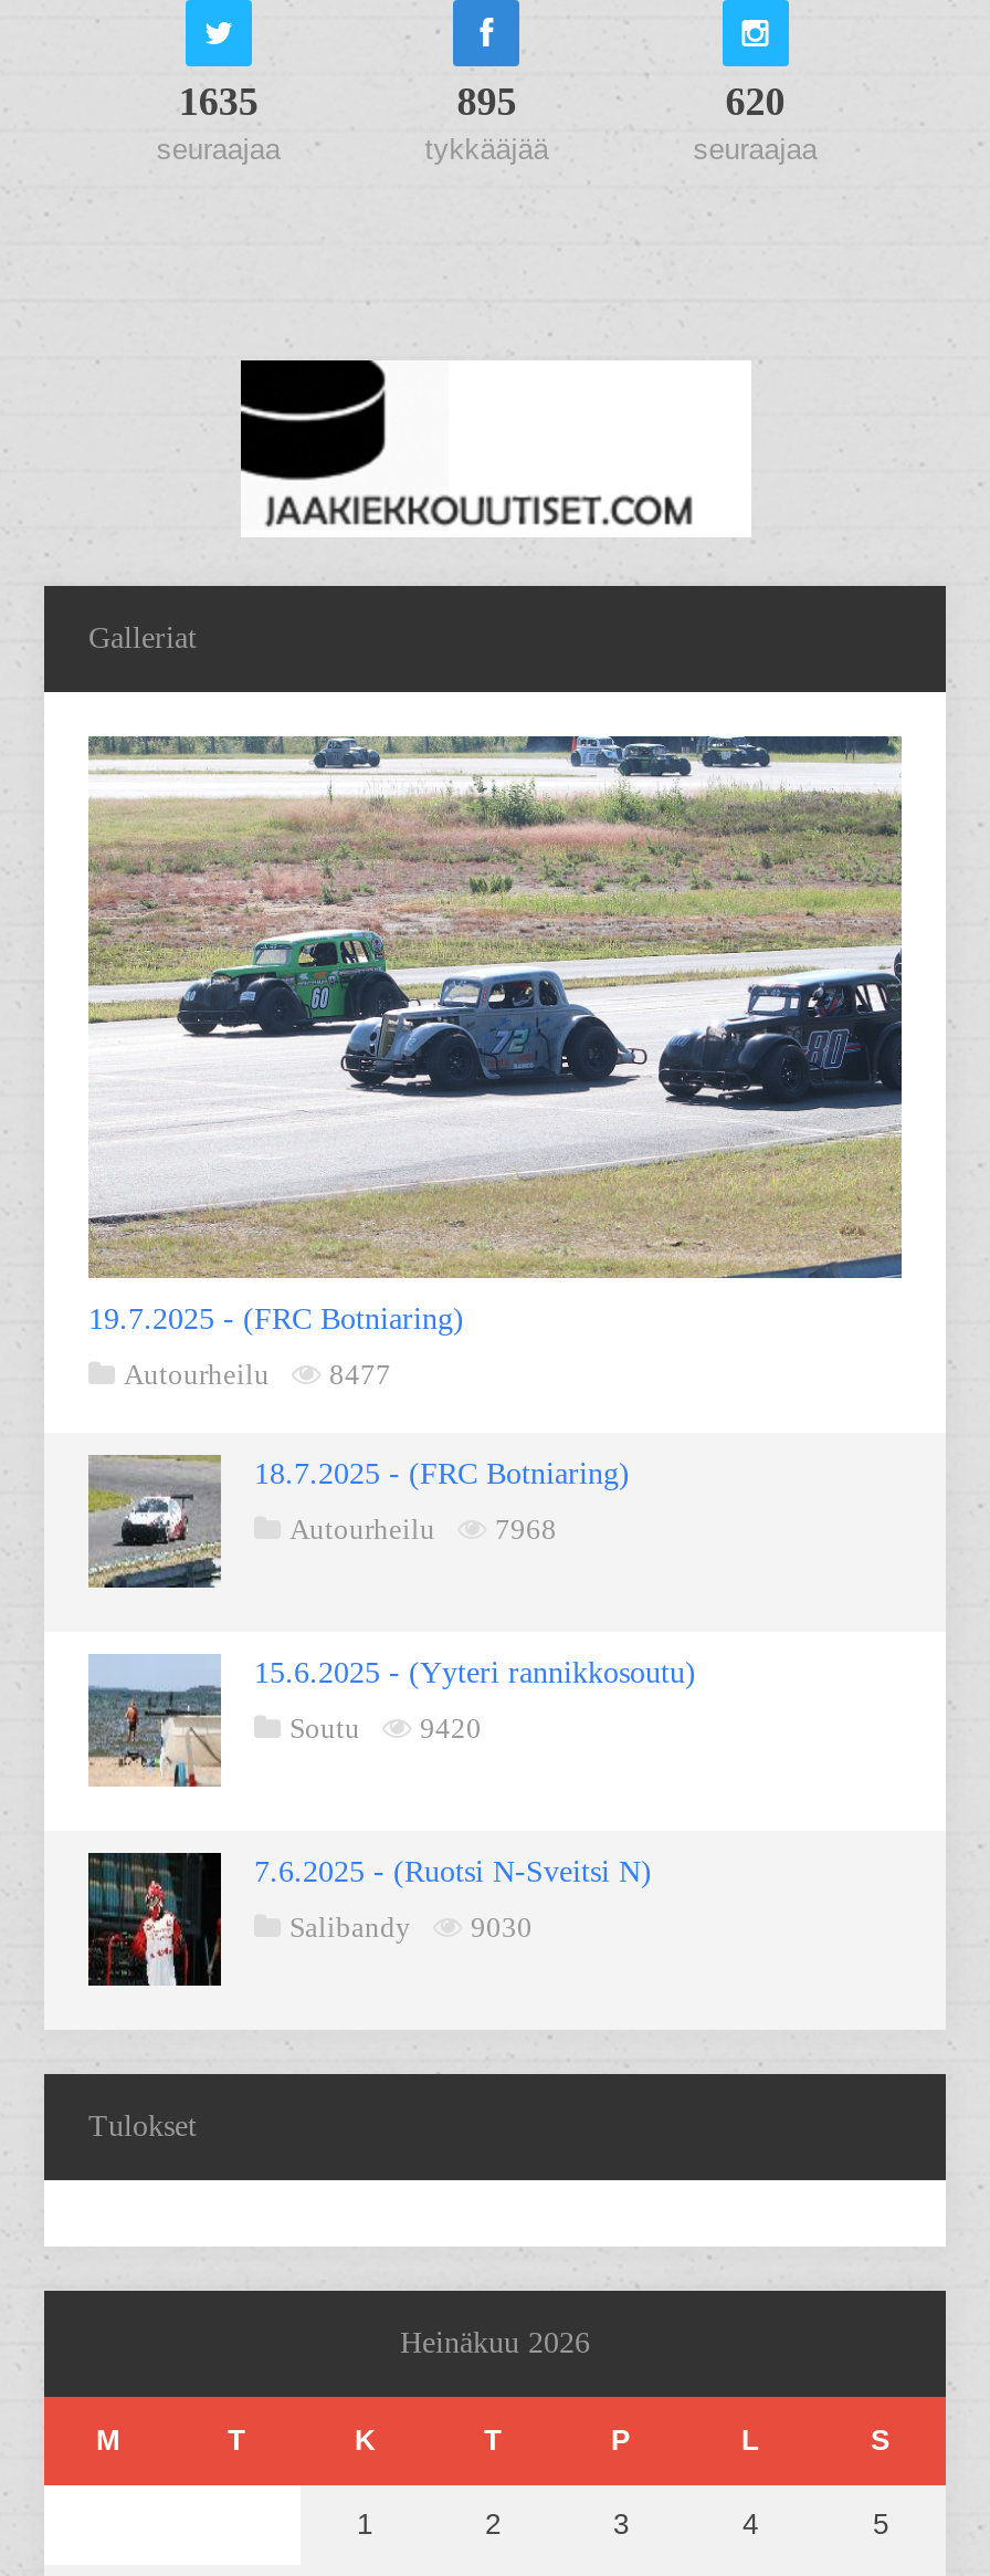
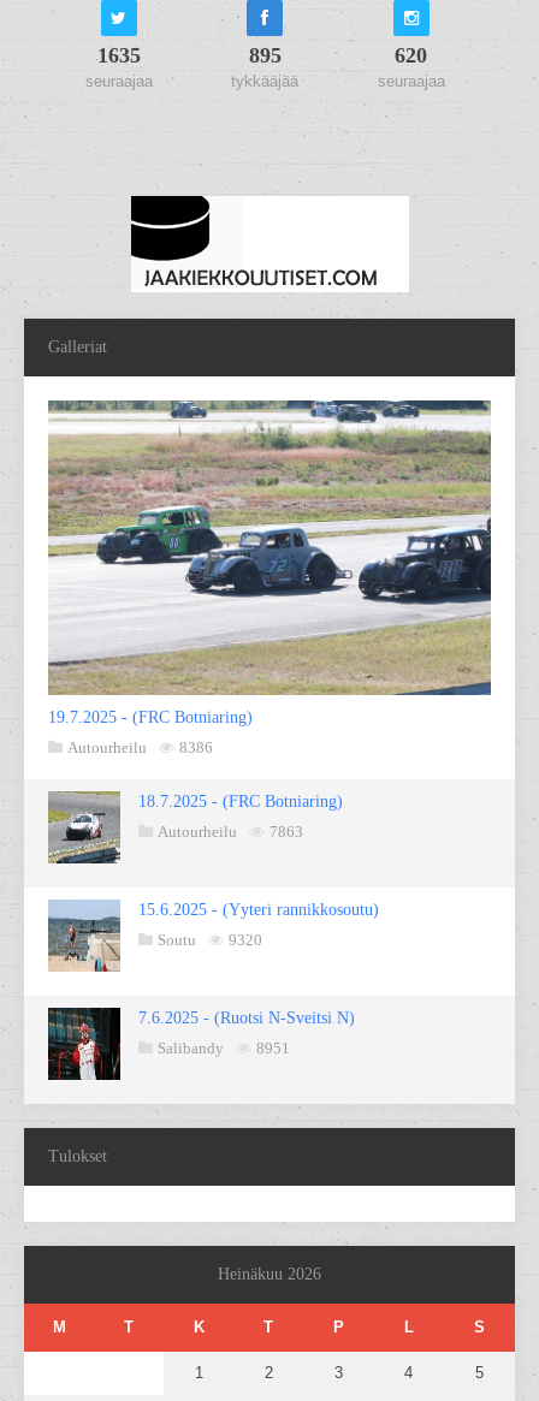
[124,1358,391,1391] Autourheilu 8477 -> [67,739,213,757] Autourheilu 8386
[289,1513,557,1546] Autourheilu 7968 -> [158,823,303,841] Autourheilu 7863
[289,1712,482,1745] Soutu 9420 -> [158,931,262,949] Soutu 9320
[289,1911,533,1944] Salibandy 9030 -> [158,1039,290,1057] Salibandy 8951

